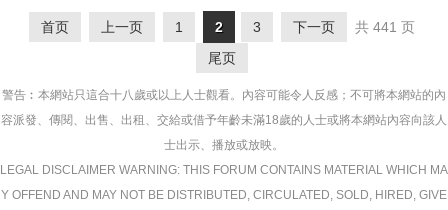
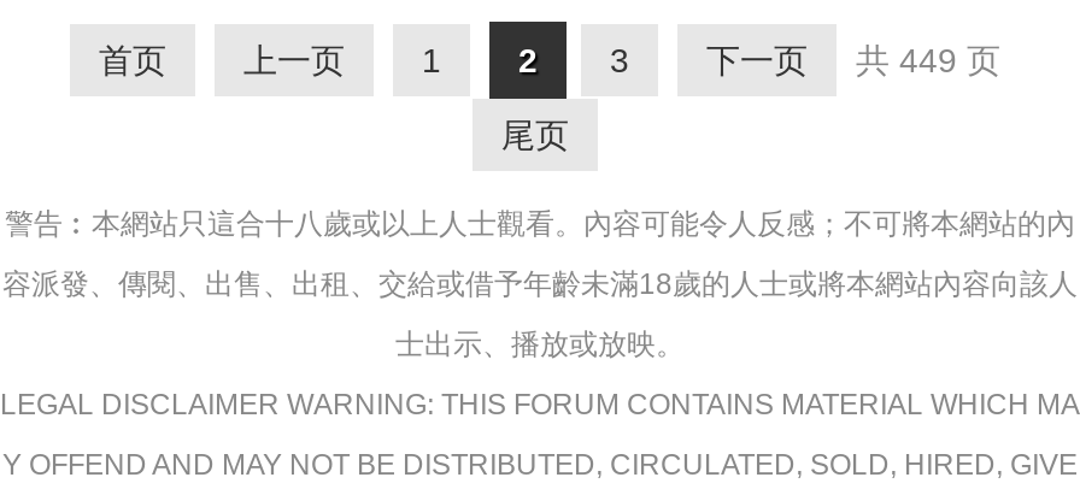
[41,19,419,35] 首页 上一页 1 2 3 下一页 共 441 页 -> [99,41,1010,79] 首页 上一页 1 2 3 下一页 共 449 页

